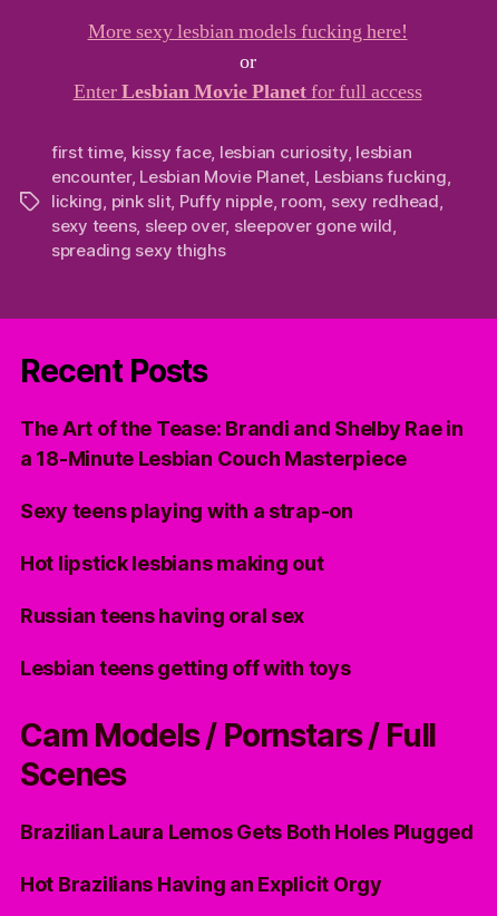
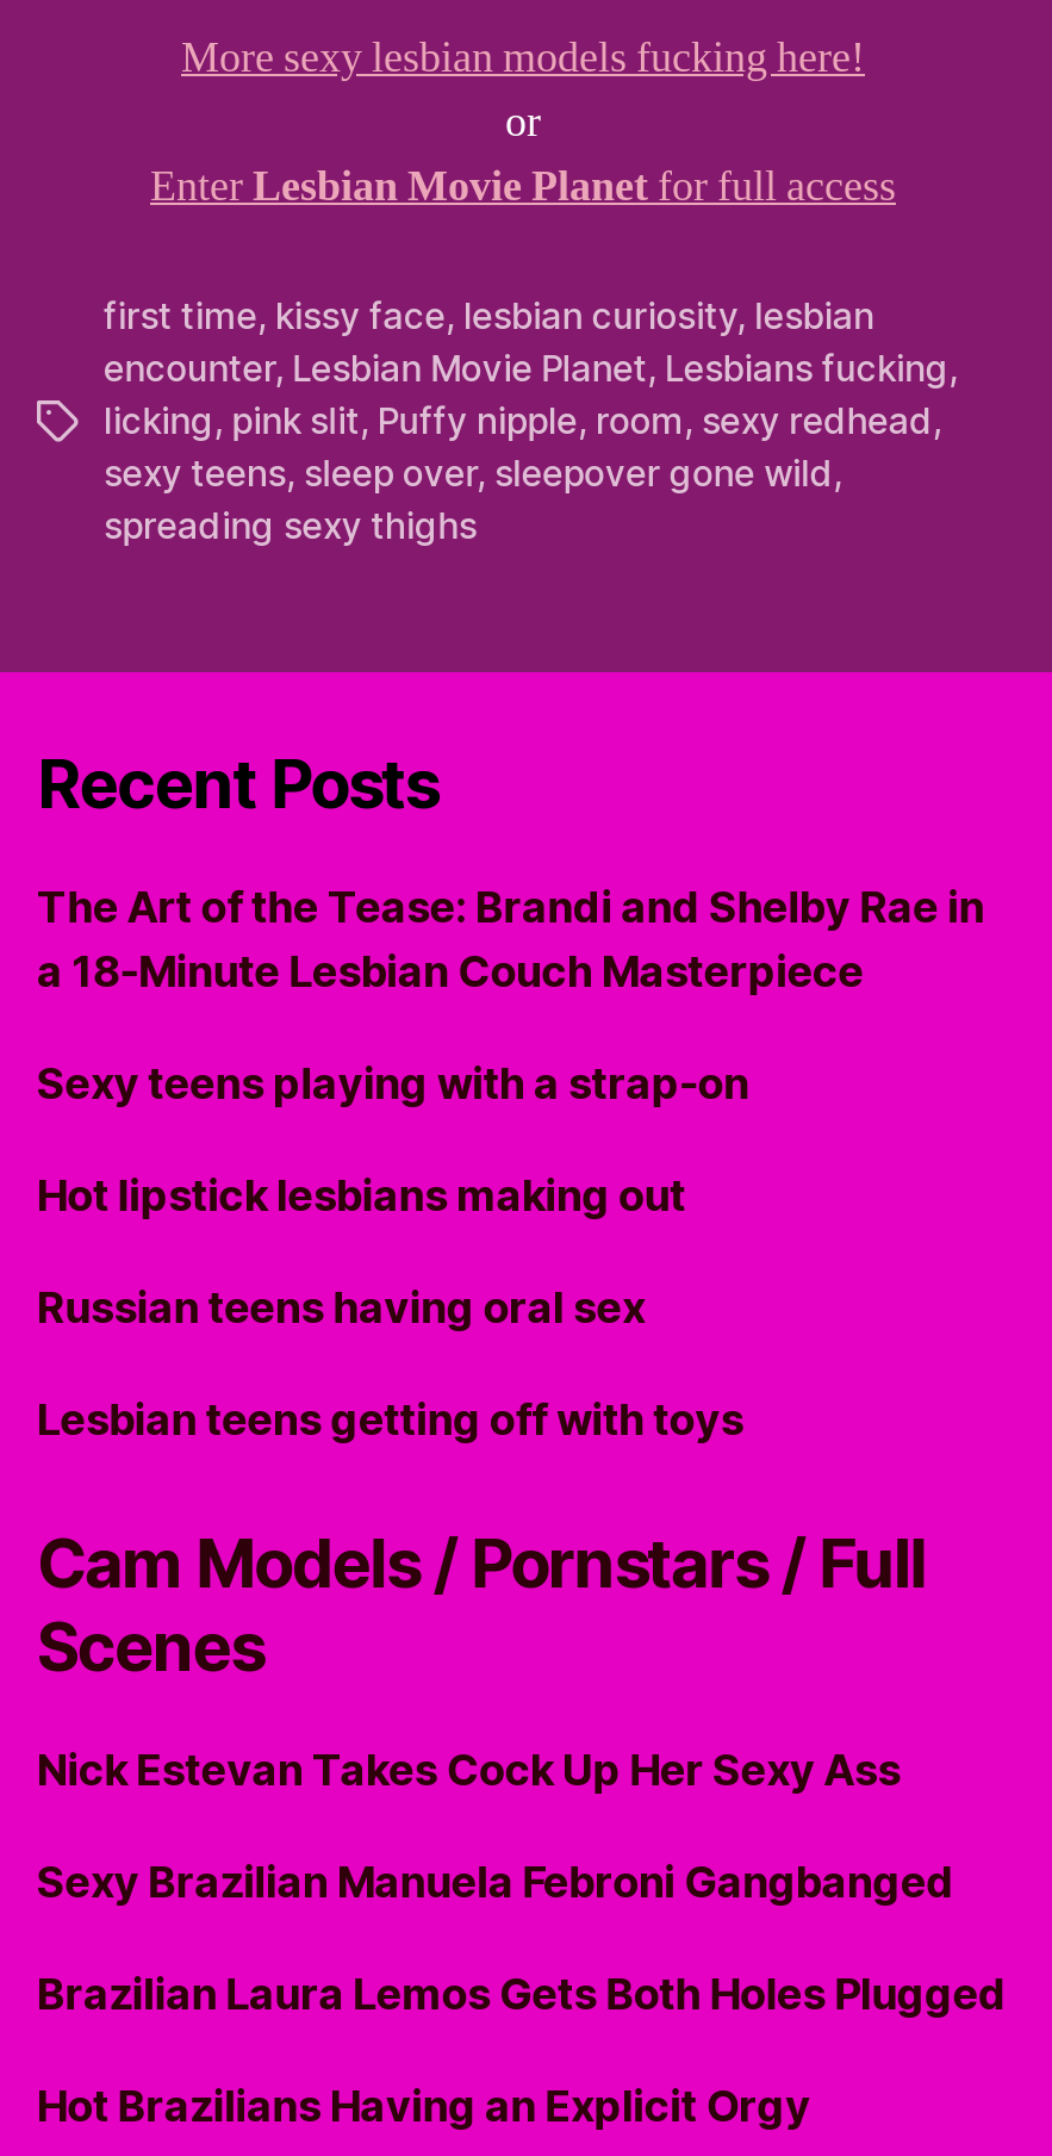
none -> [37,1744,954,1906] Nick Estevan Takes Cock Up Her Sexy Ass | Sexy Brazilian Manuela Febroni Gangbanged

